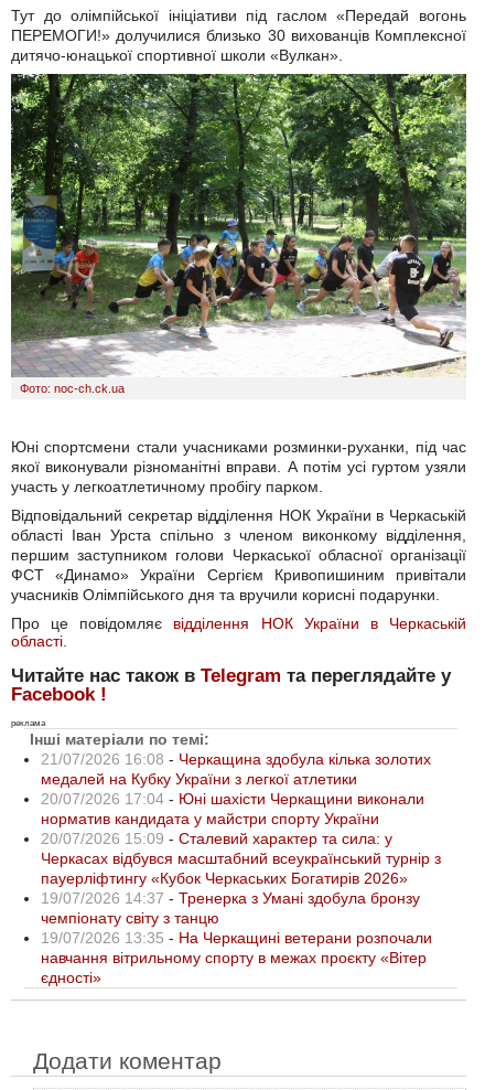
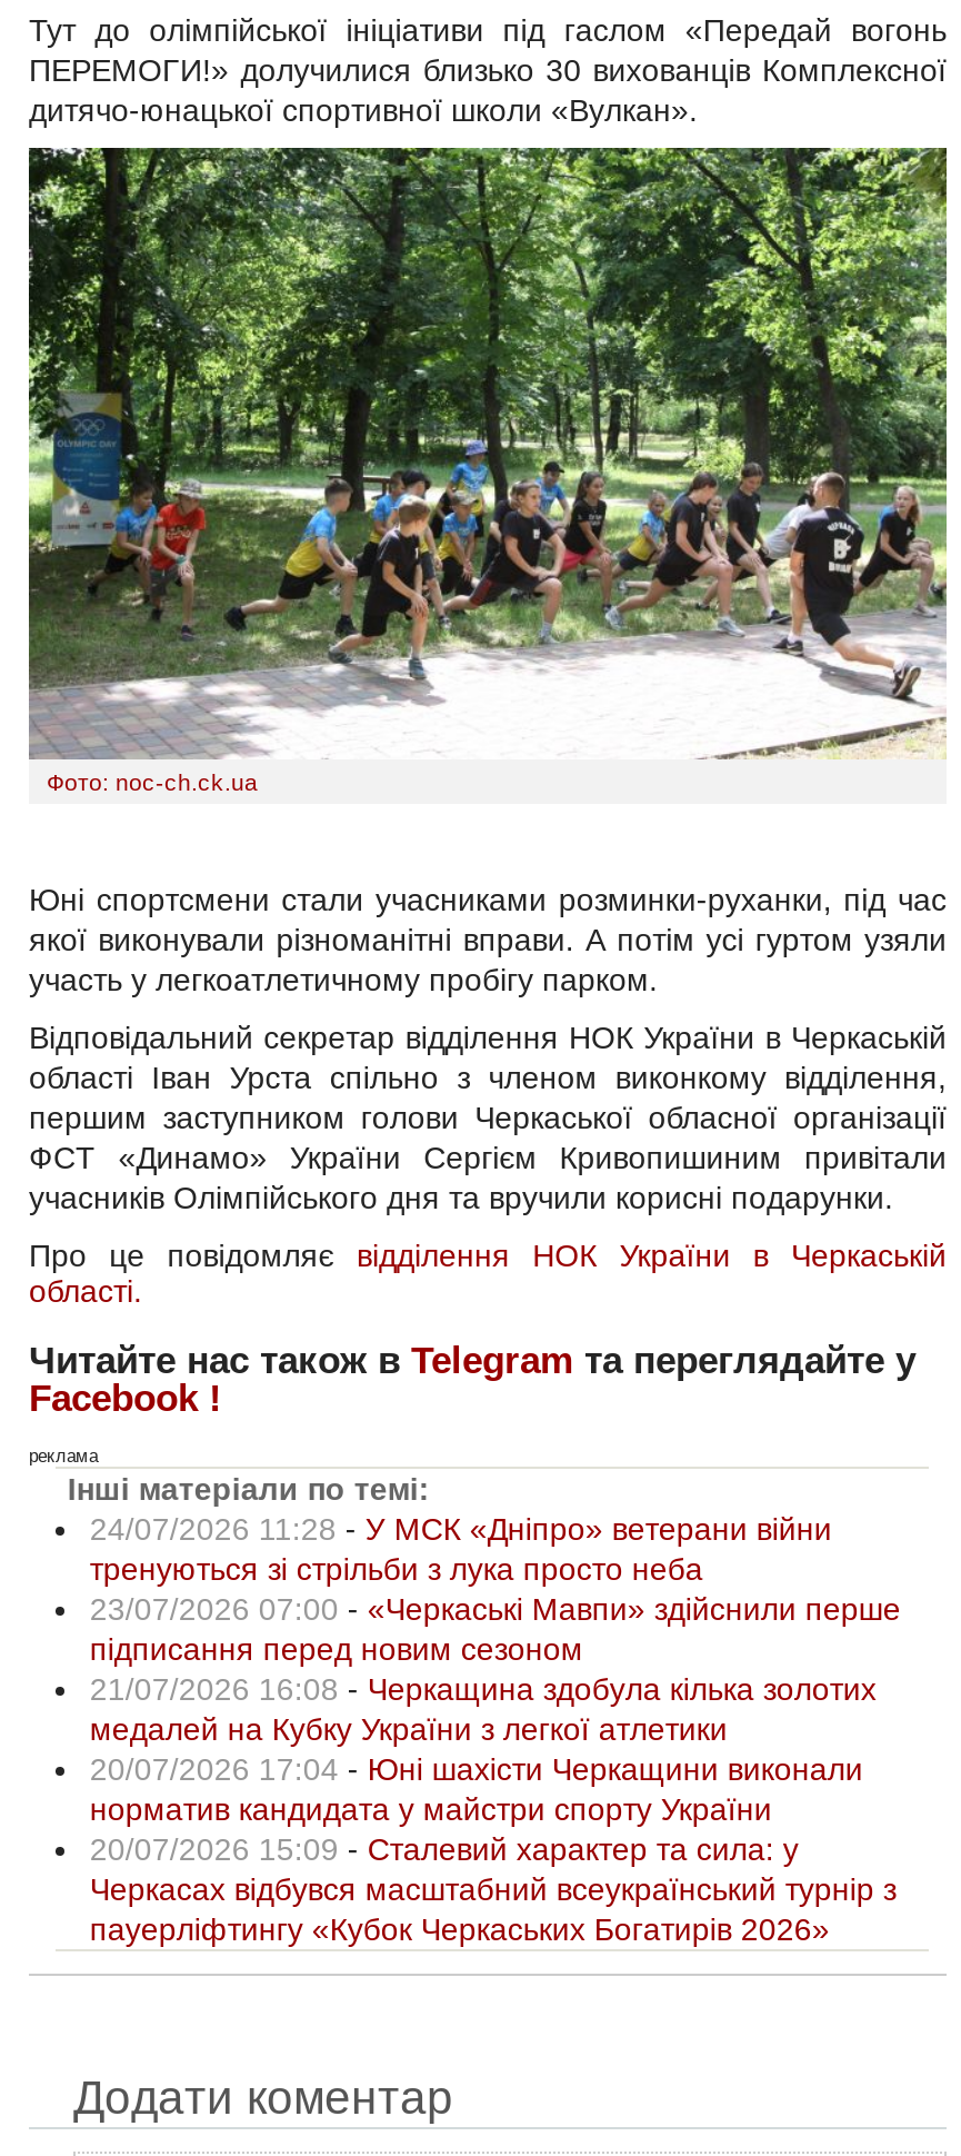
none -> [90,1511,901,1667] 24/07/2026 11:28 - У МСК «Дніпро» ветерани війни | тренуються зі стрільби з лука просто неба | 23/07/2026 07:00 - «Черкаські Мавпи» здійснили перше | підписання перед новим сезоном
moved [41,750,441,887] -> [90,1671,896,1947]: 21/07/2026 16:08 - Черкащина здобула кілька золотих | медалей на Кубку України з легкої атлетики | 20/07/2026 17:04 - Юні шахісти Черкащини виконали | норматив кандидата у майстри спорту України | 20/07/2026 15:09 - Сталевий характер та сила: у | Черкасах відбувся масштабний всеукраїнський турнір з | пауерліфтингу «Кубок Черкаських Богатирів 2026»
[41,889,433,986] 19/07/2026 14:37 - Тренерка з Умані здобула бронзу | чемпіонату світу з танцю | 19/07/2026 13:35 - На Черкащині ветерани розпочали | навчання вітрильному спорту в межах проєкту «Вітер | єдності» -> none

